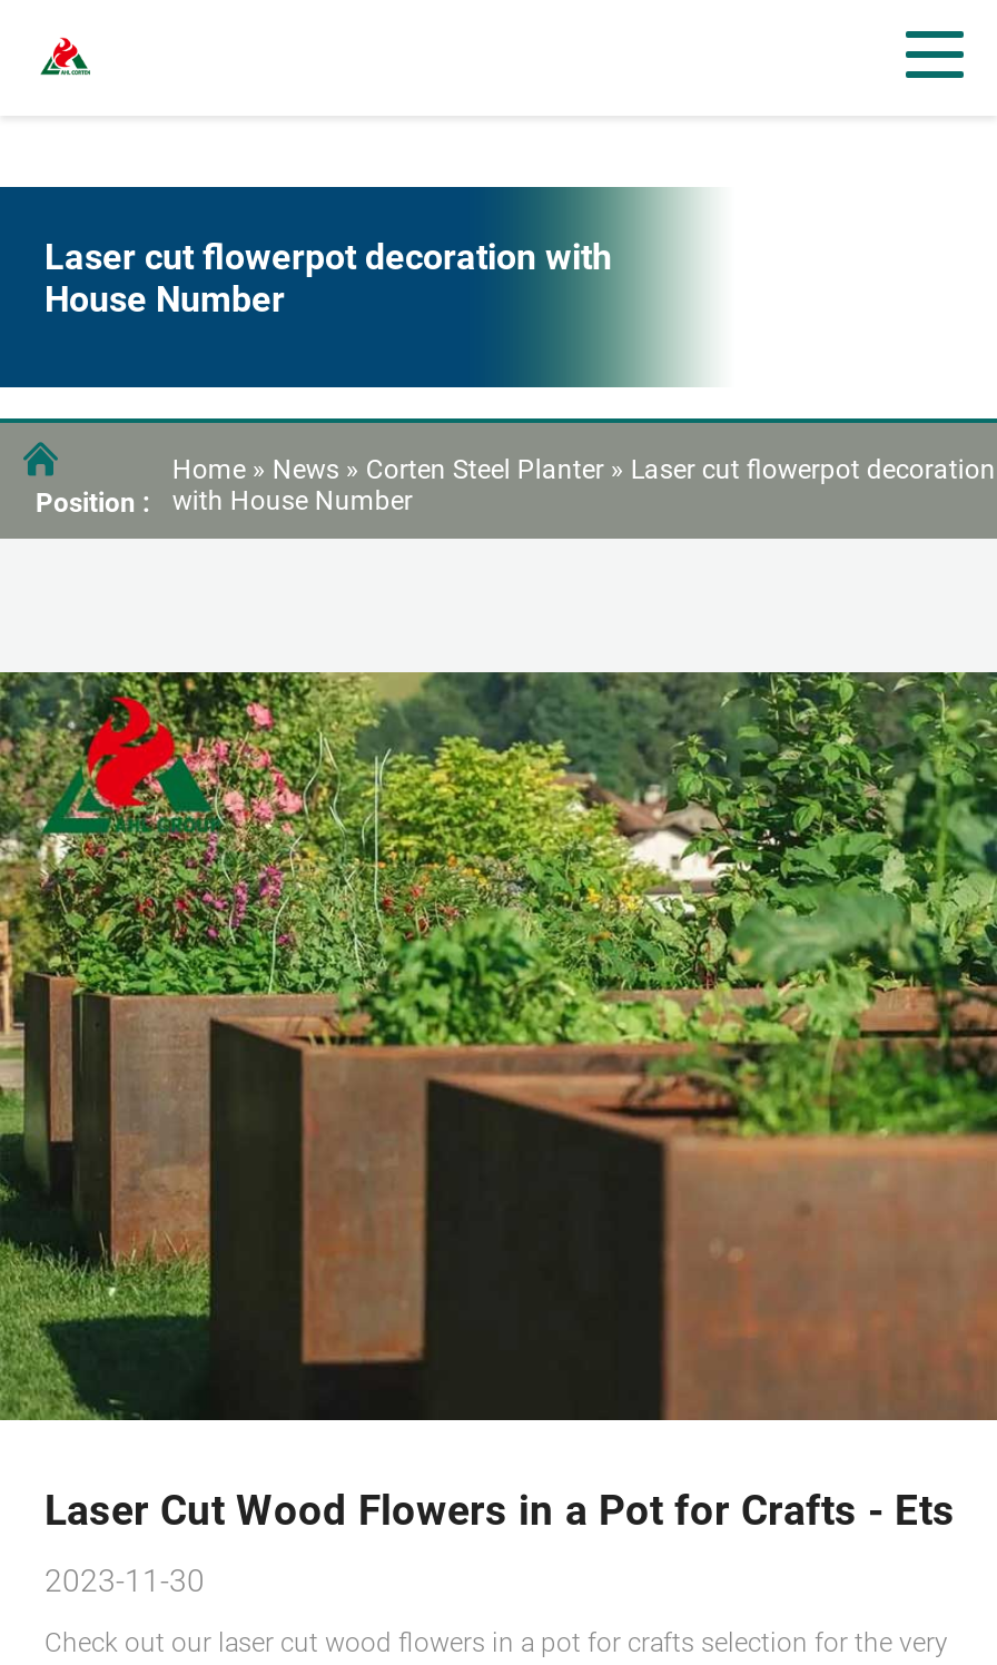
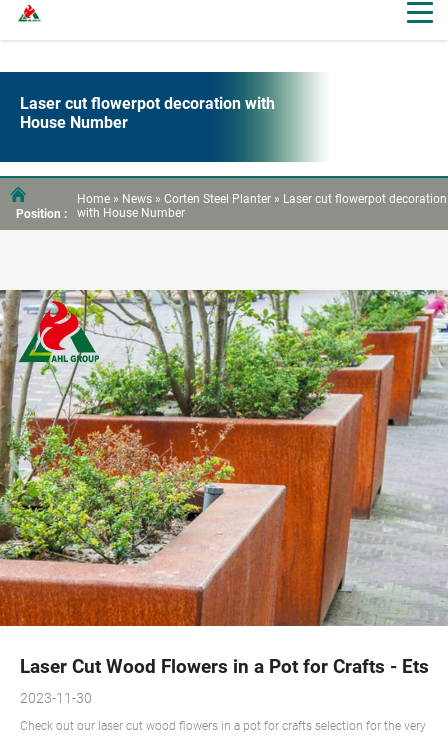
[7,670,990,1422] [image] -> [3,289,445,627] [image]

